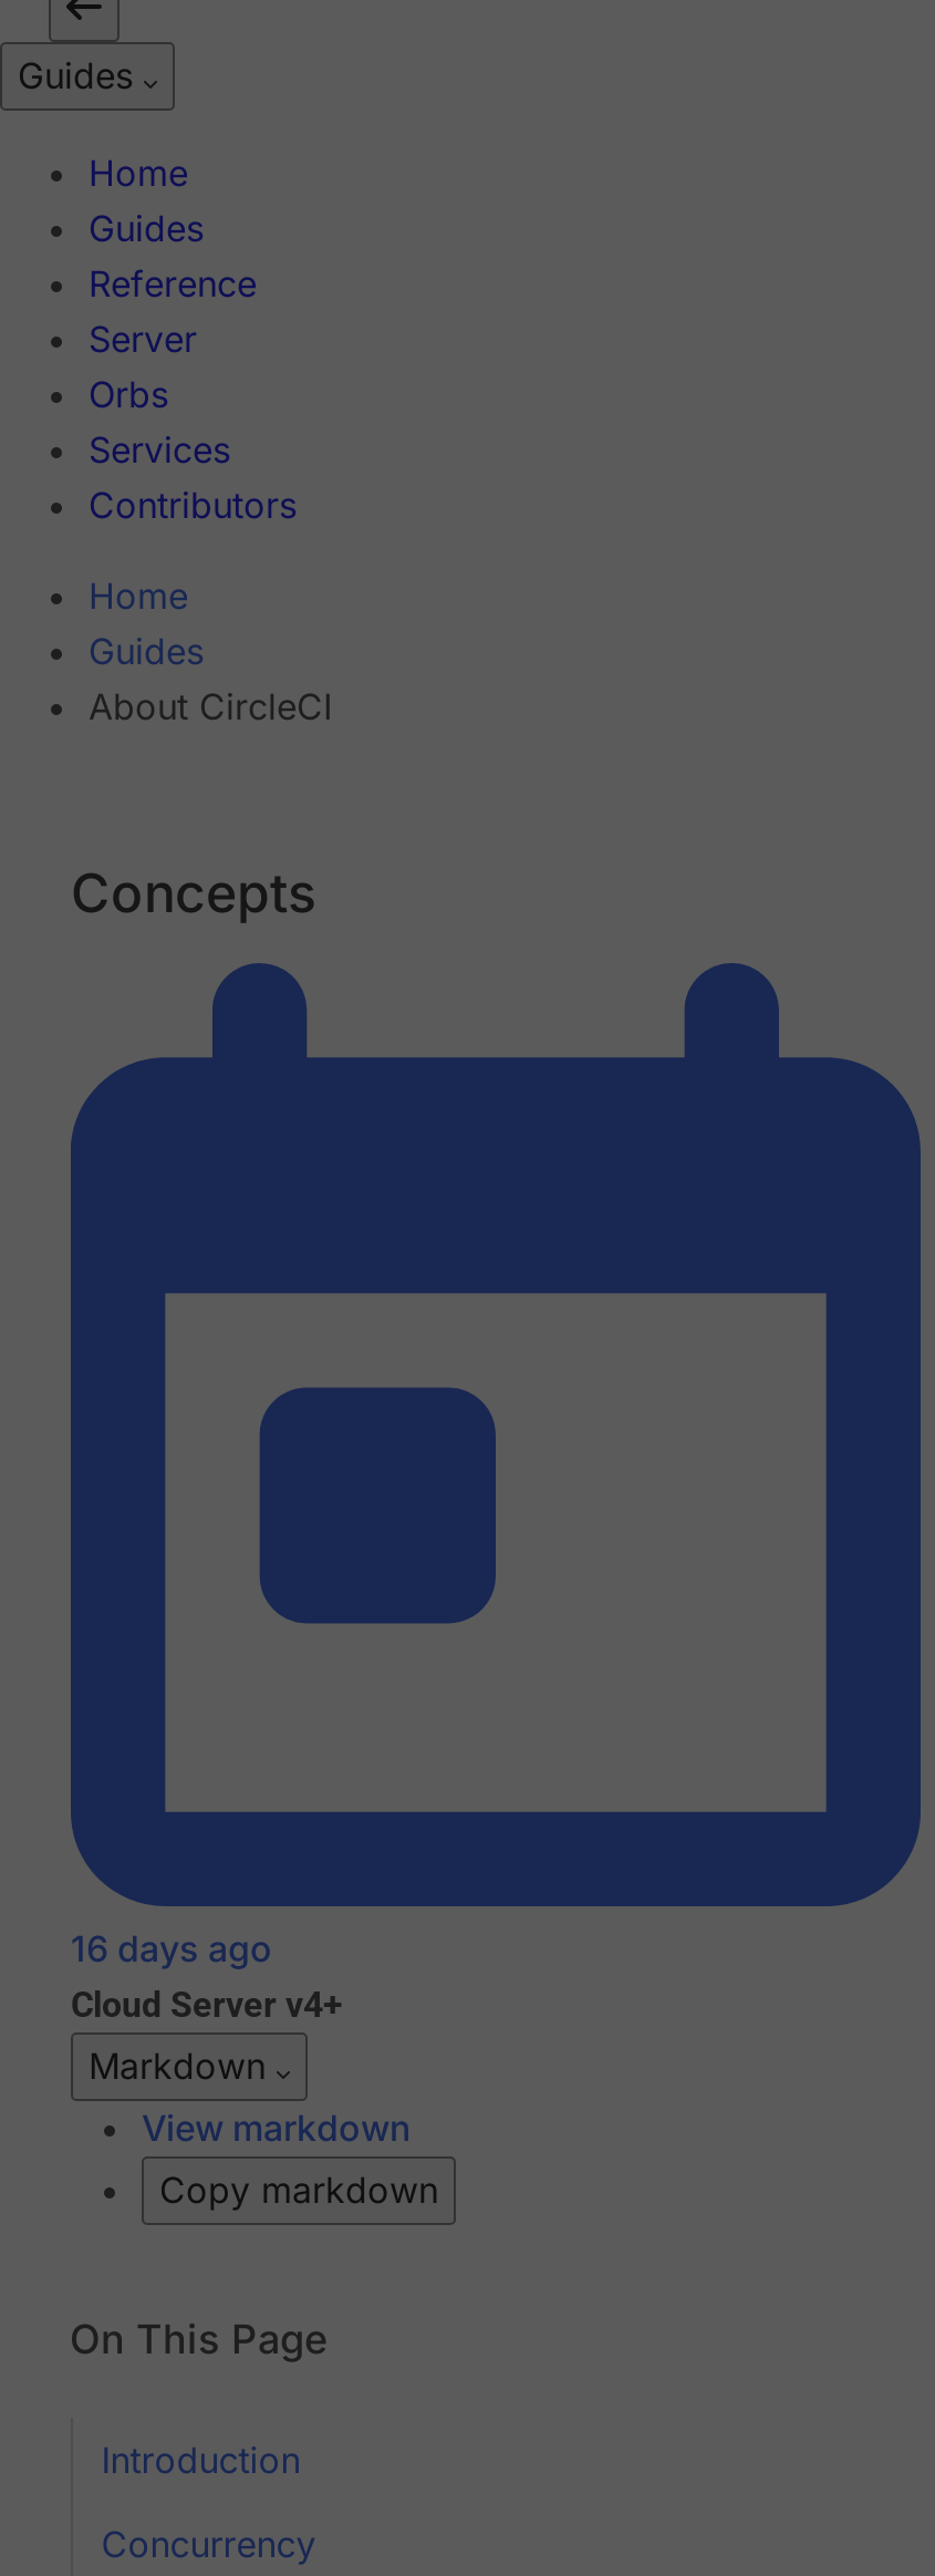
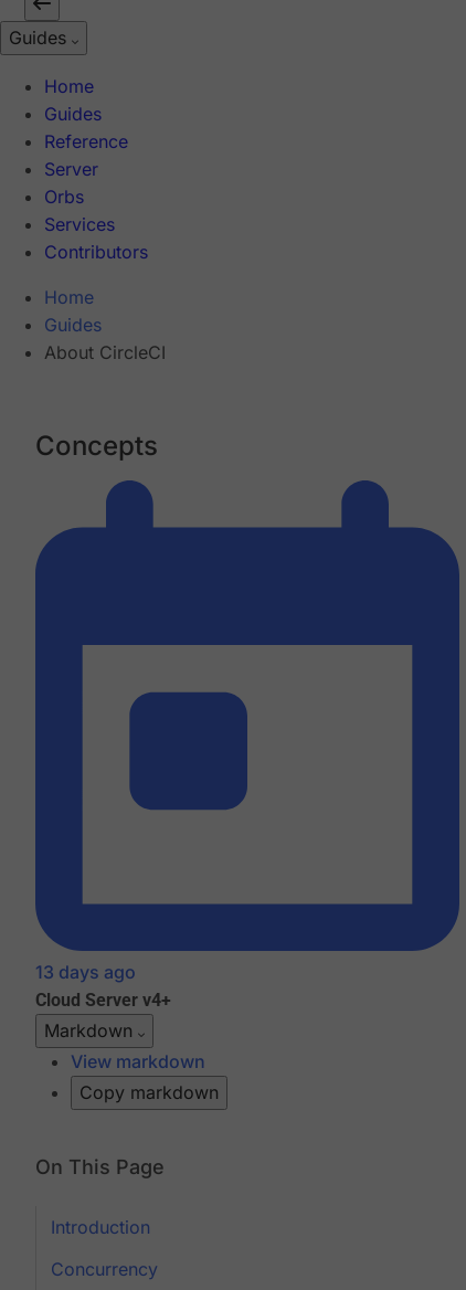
[71,1927,272,1972] 16 days ago -> [35,961,136,984] 13 days ago

